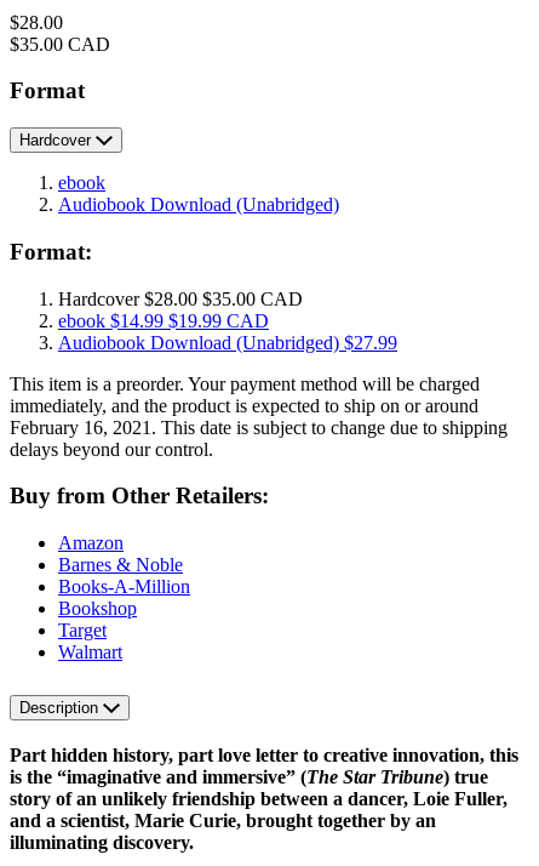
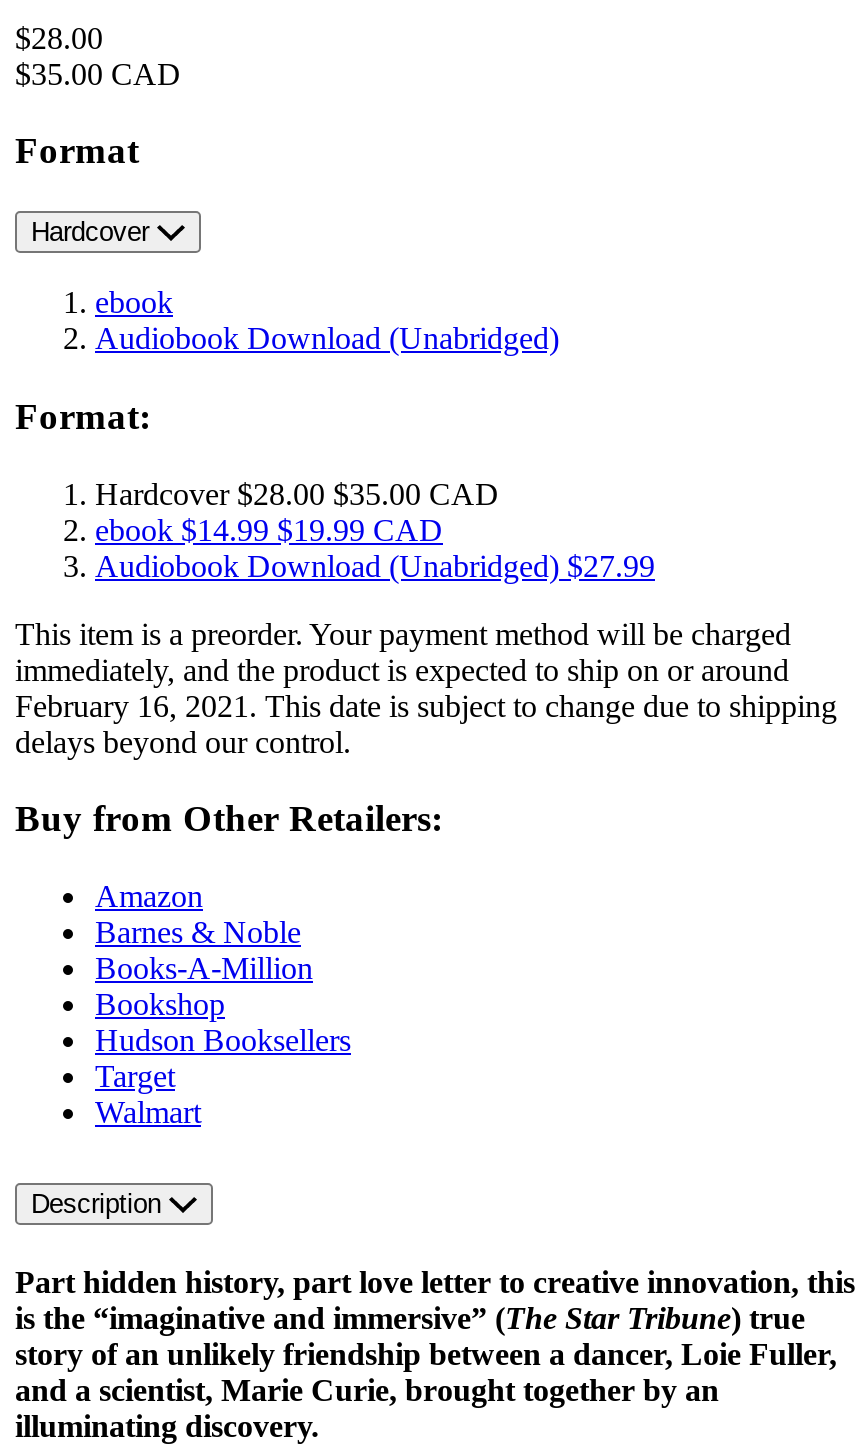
none -> [95,1023,351,1057] Hudson Booksellers

